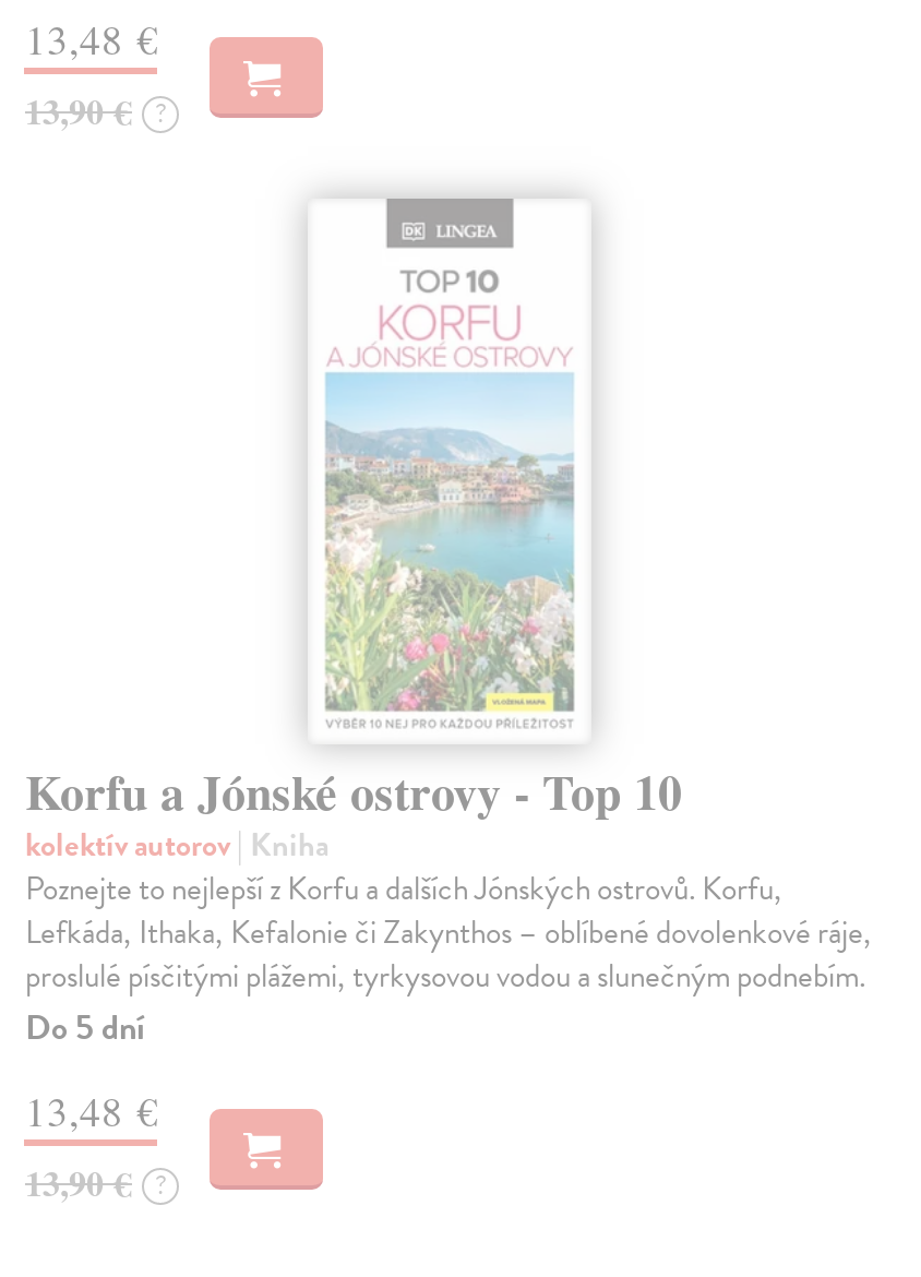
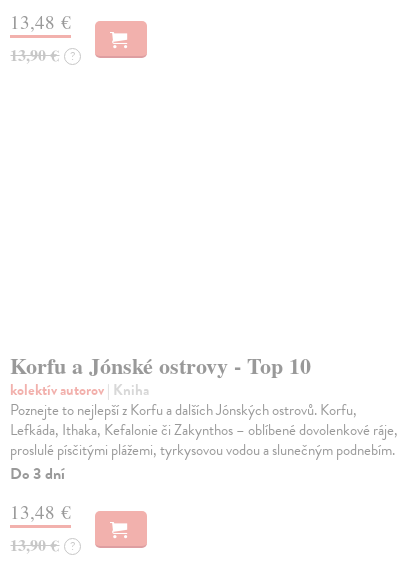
[288,180,611,750] [image] -> none
[25,1001,145,1053] Do 5 dní -> [10,462,65,486] Do 3 dní

